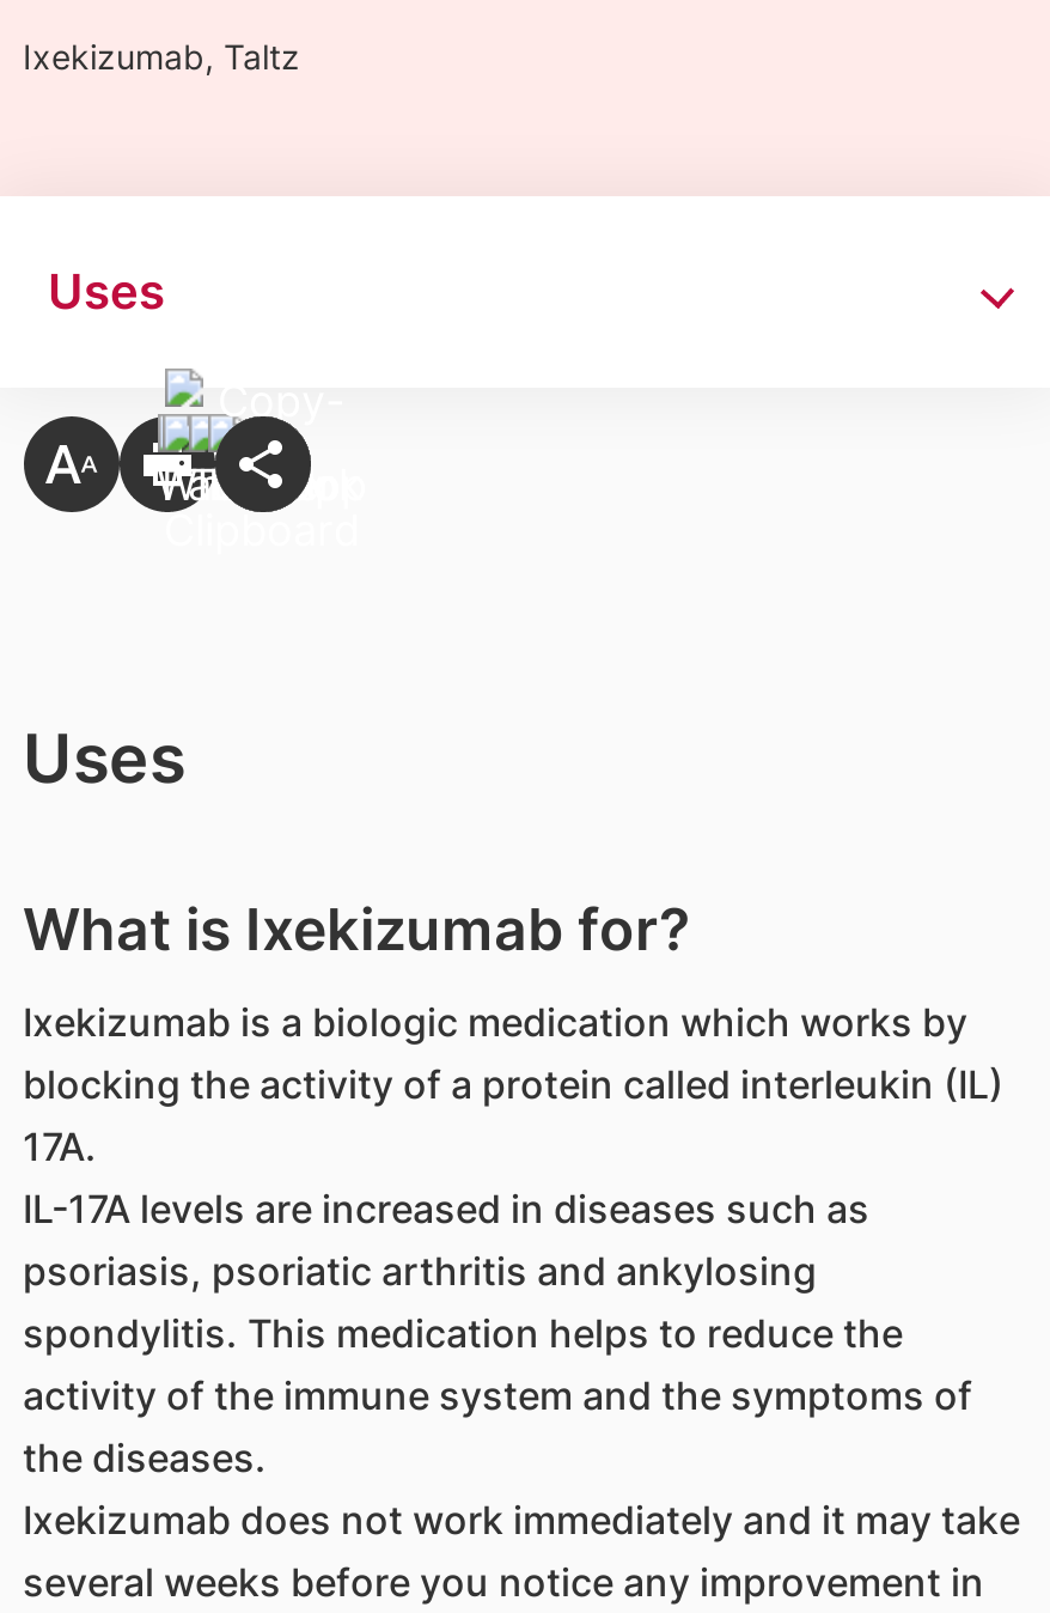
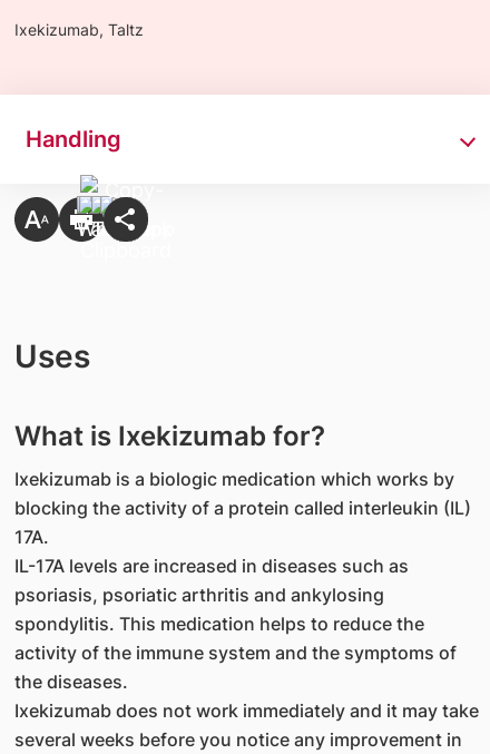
[48,263,165,321] Uses -> [26,126,121,153] Handling

